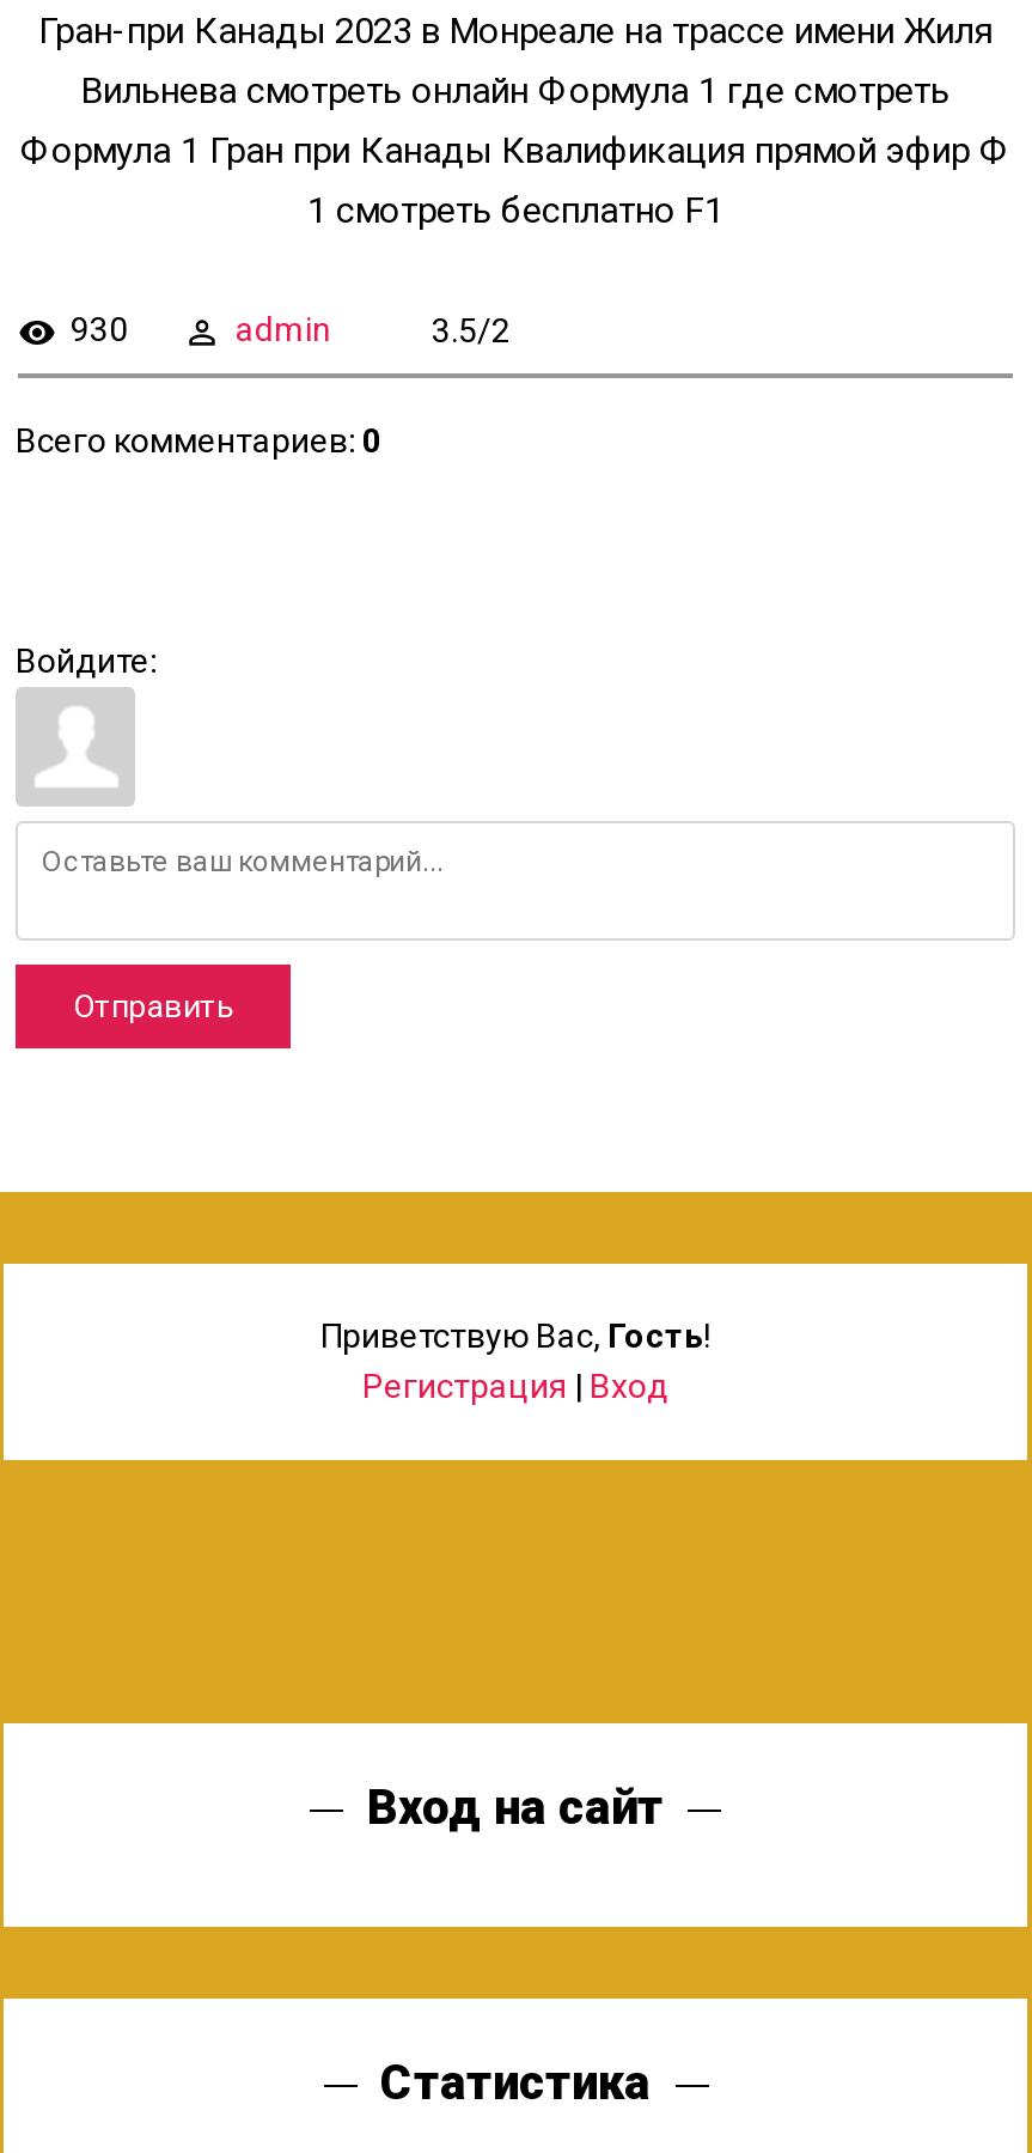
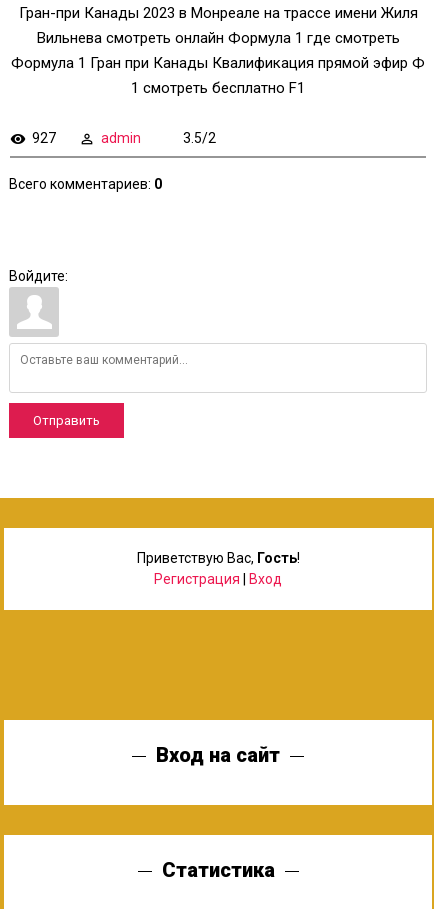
[71,310,128,349] 930 -> [32,130,56,146] 927

